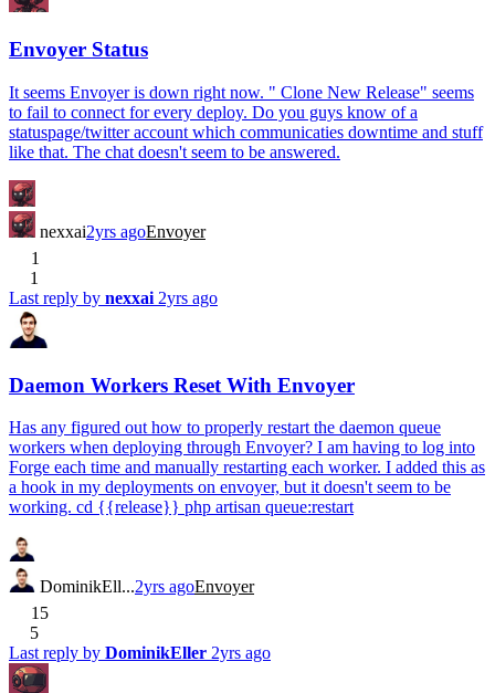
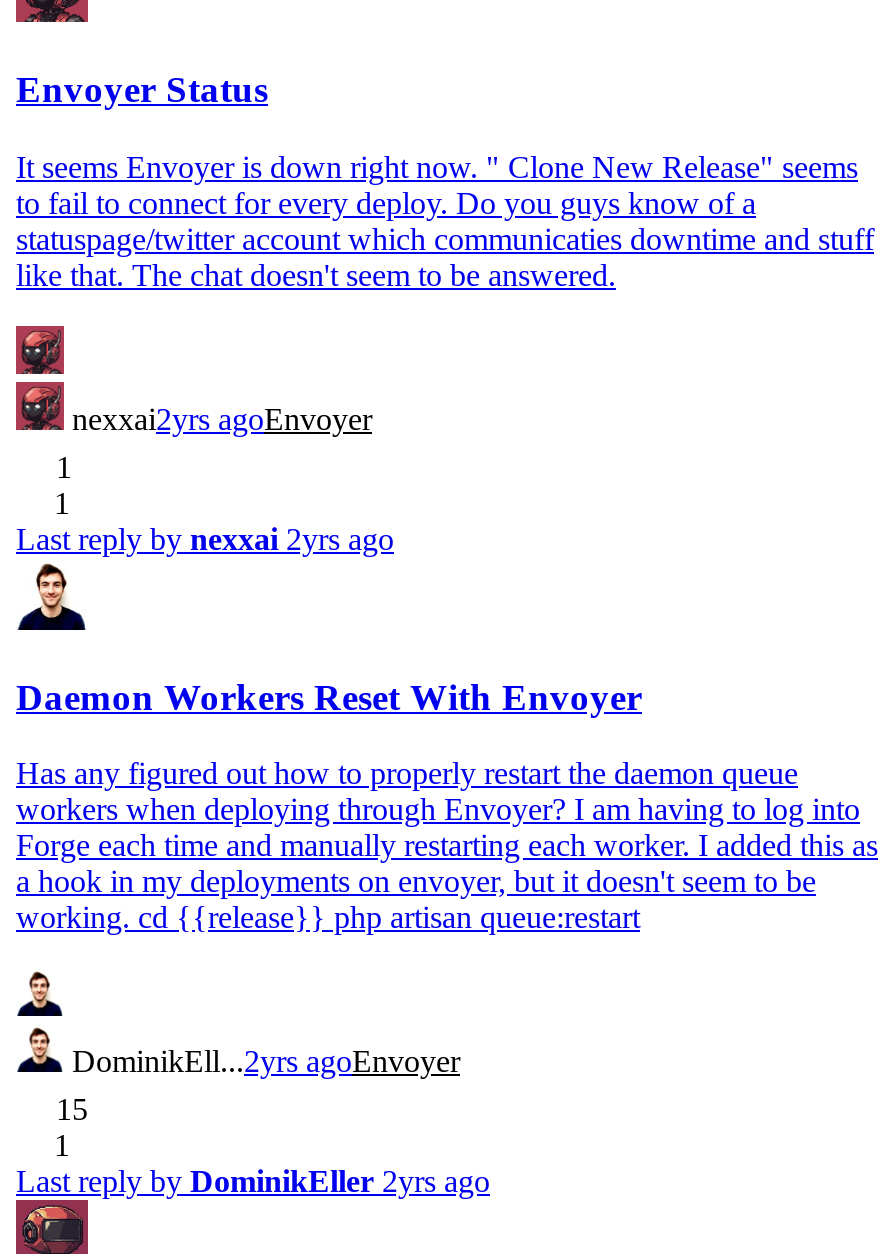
[30,624,39,642] 5 -> [54,1129,70,1163] 1

